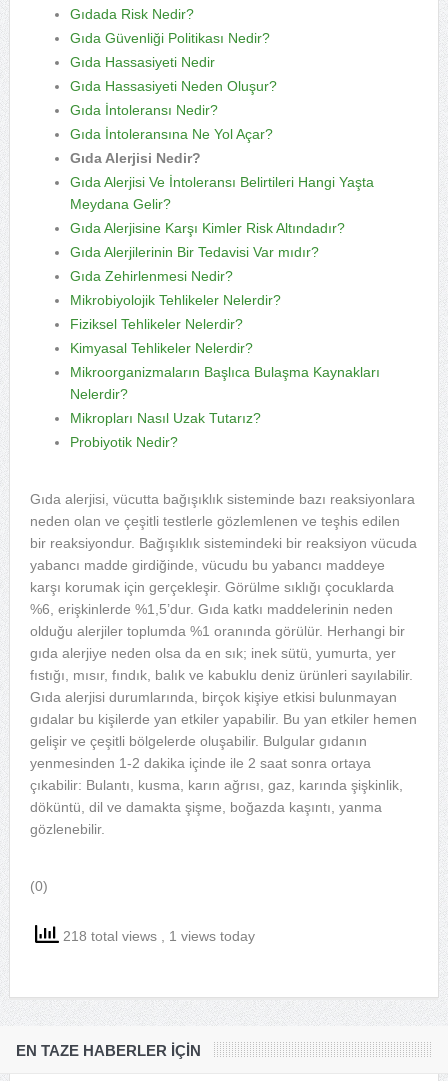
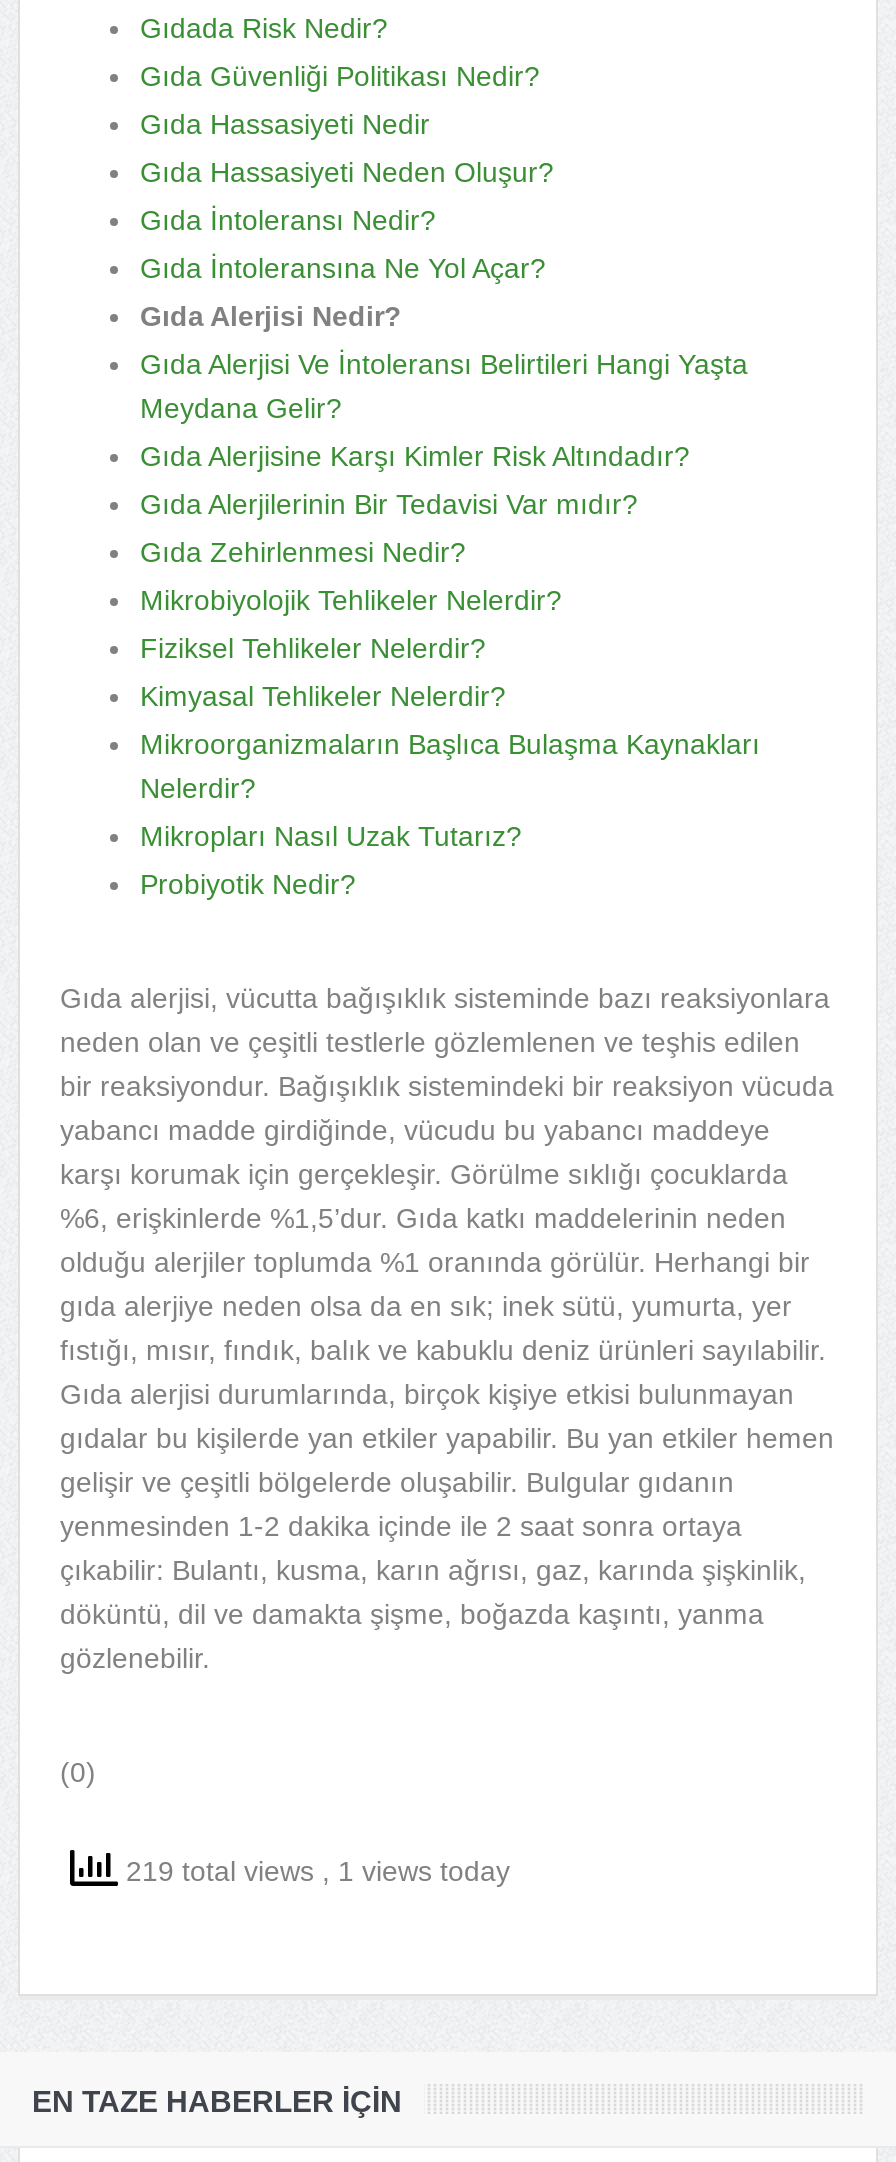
[59,927,255,943] 218 total views, 1 views today -> [118,1855,510,1887] 219 total views, 1 views today

